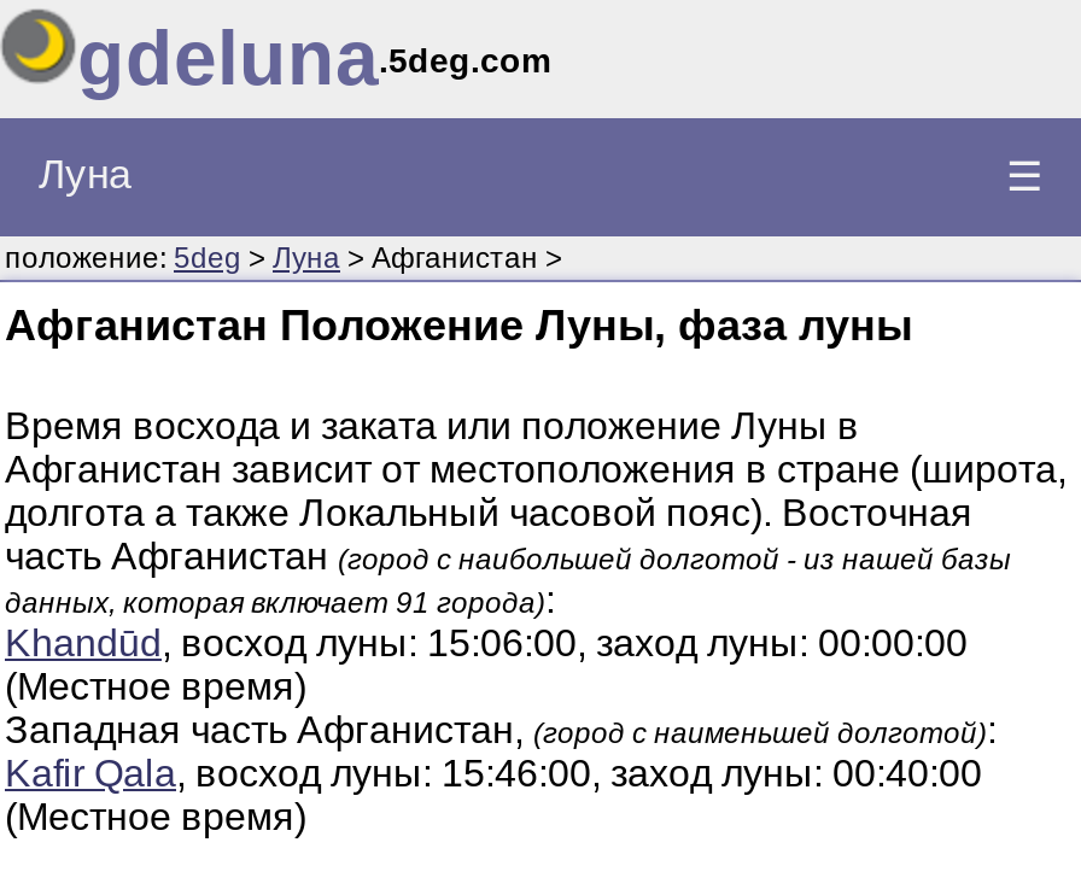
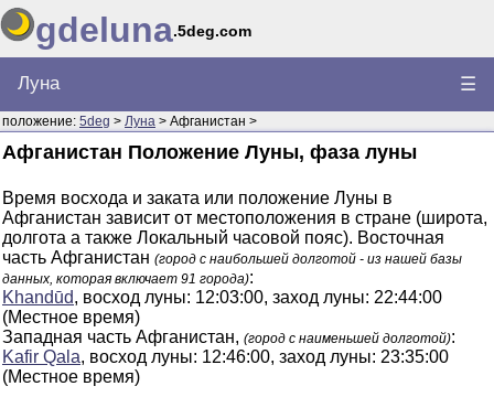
[5,622,968,663] Khandūd, восход луны: 15:06:00, заход луны: 00:00:00 -> [2,288,442,307] Khandūd, восход луны: 12:03:00, заход луны: 22:44:00
[5,753,982,794] Kafir Qala, восход луны: 15:46:00, заход луны: 00:40:00 -> [2,347,449,366] Kafir Qala, восход луны: 12:46:00, заход луны: 23:35:00

